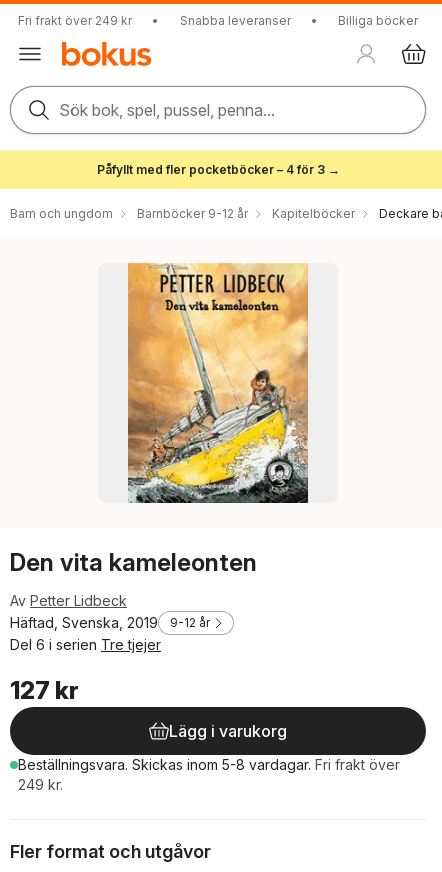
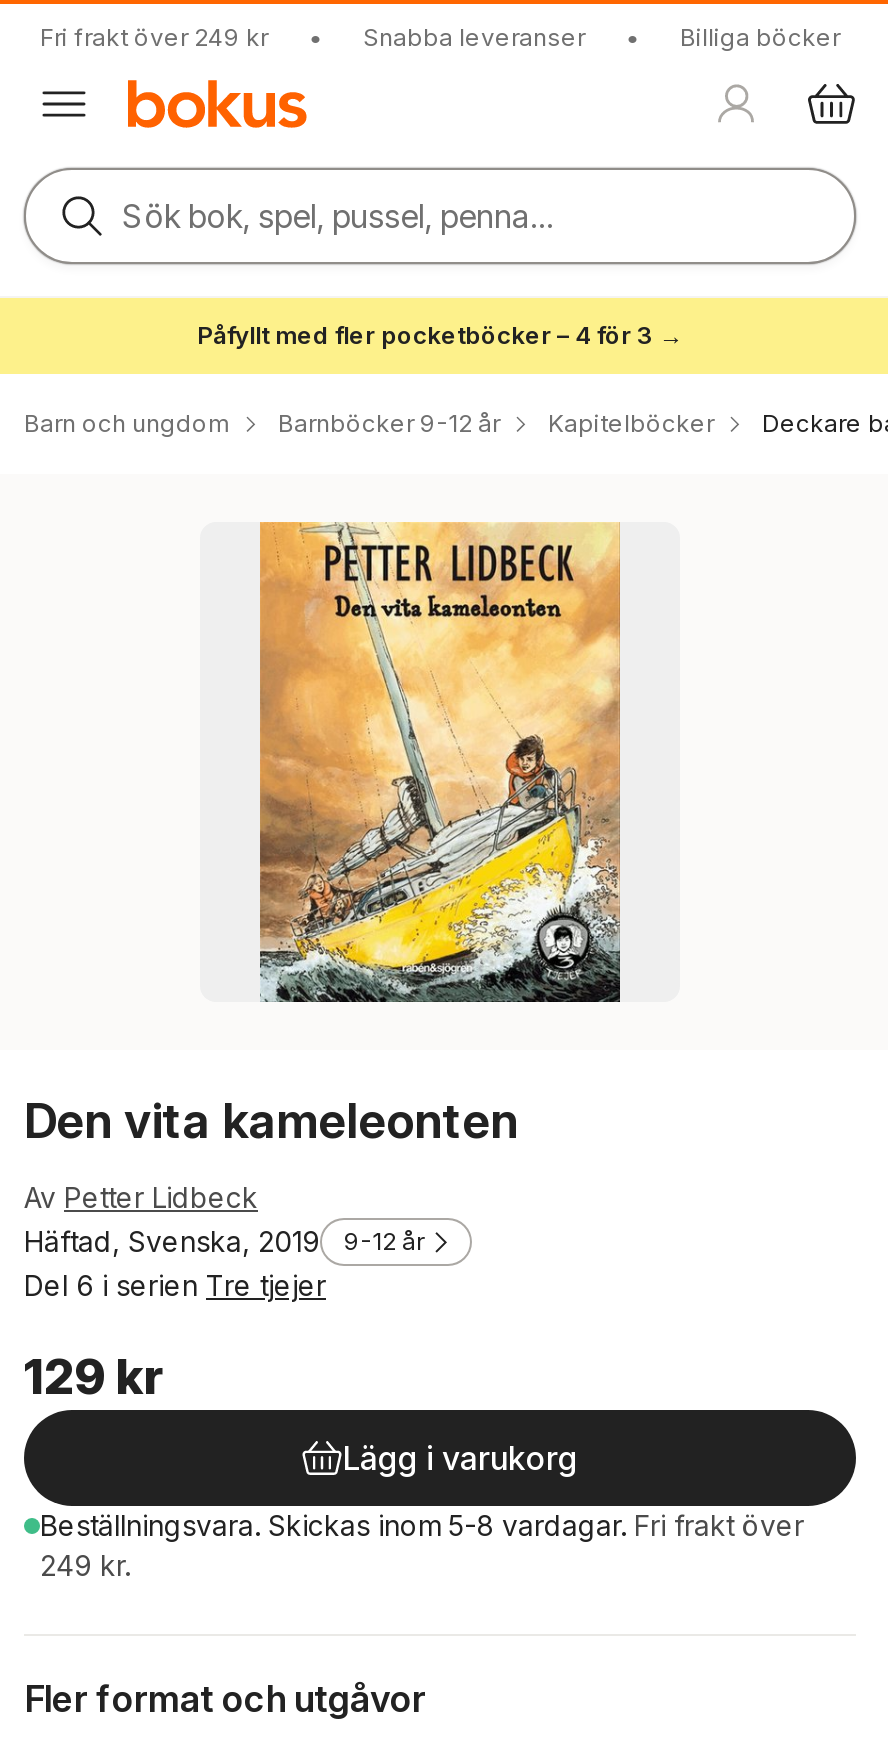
[10,676,79,705] 127 kr -> [24,1348,164,1406] 129 kr

